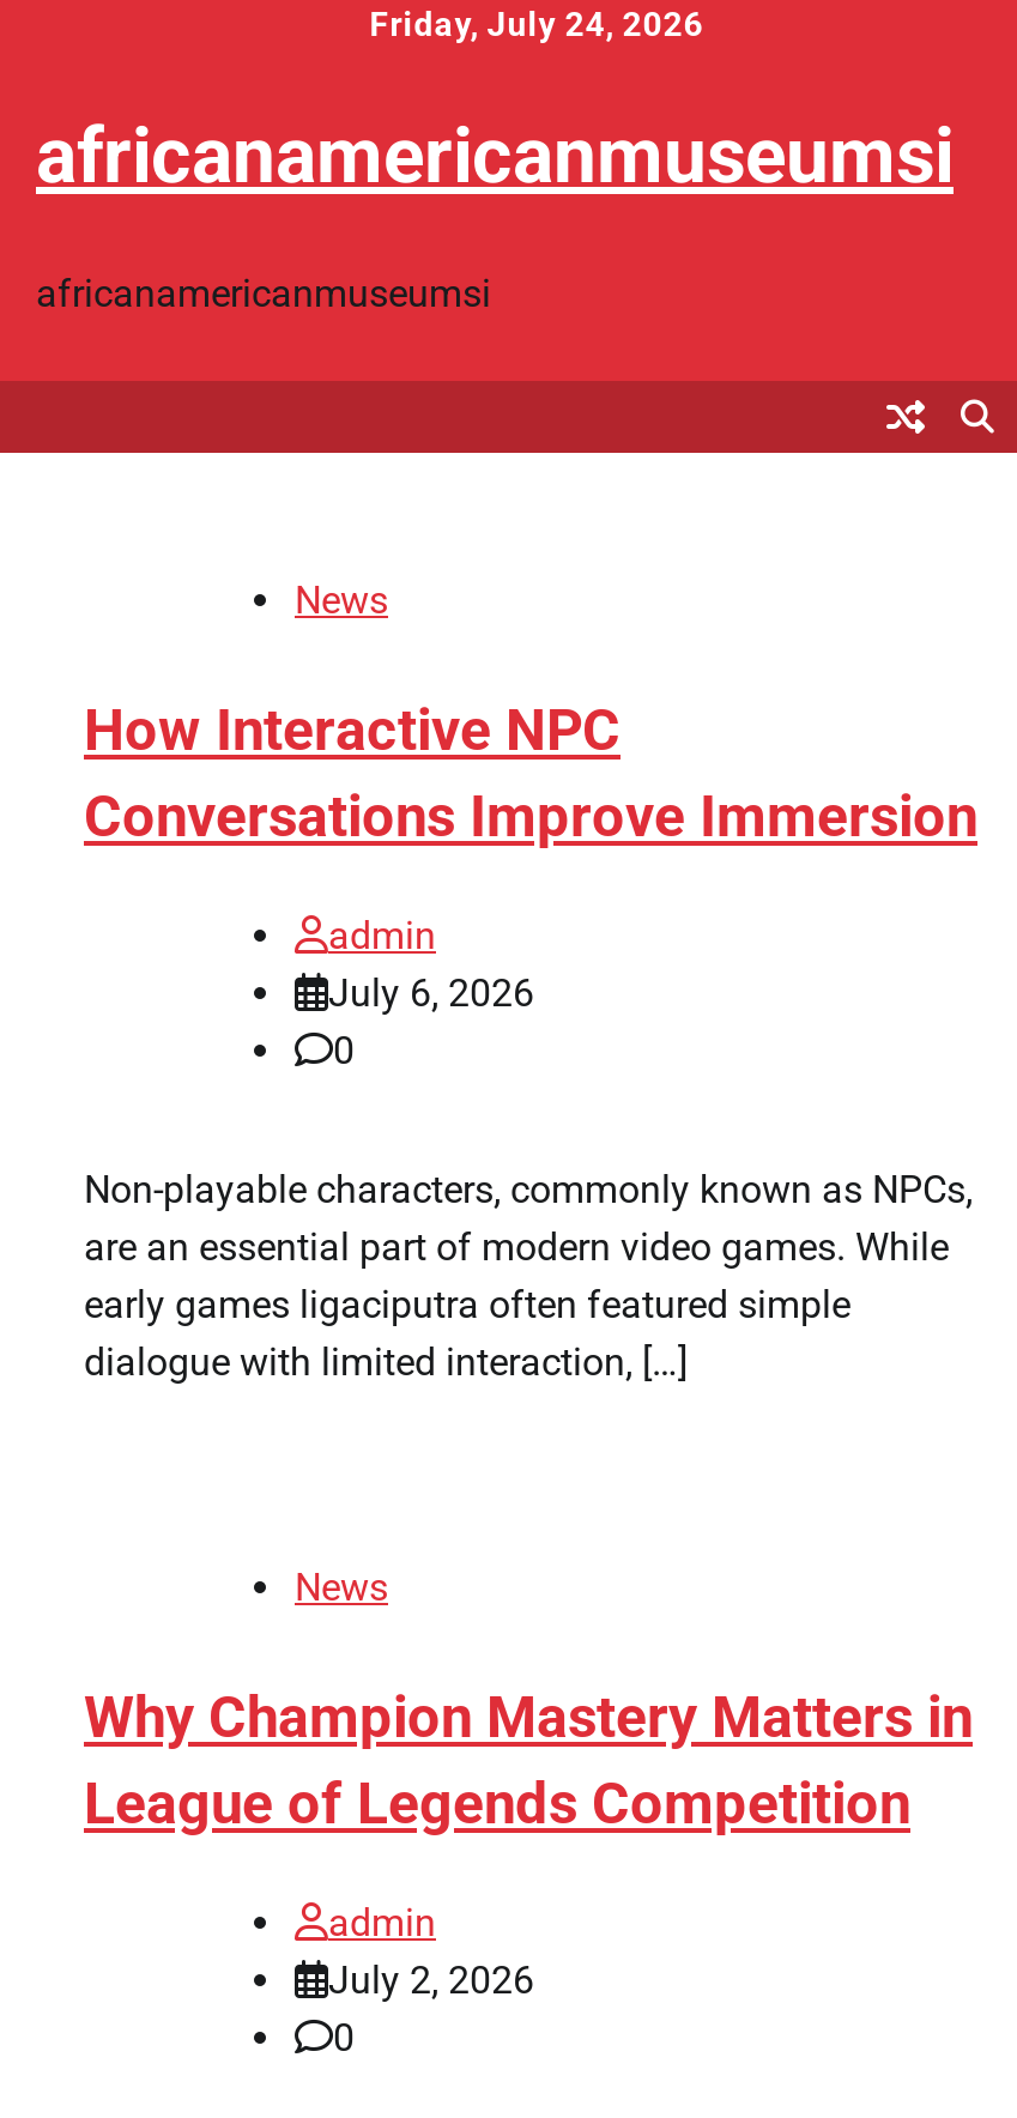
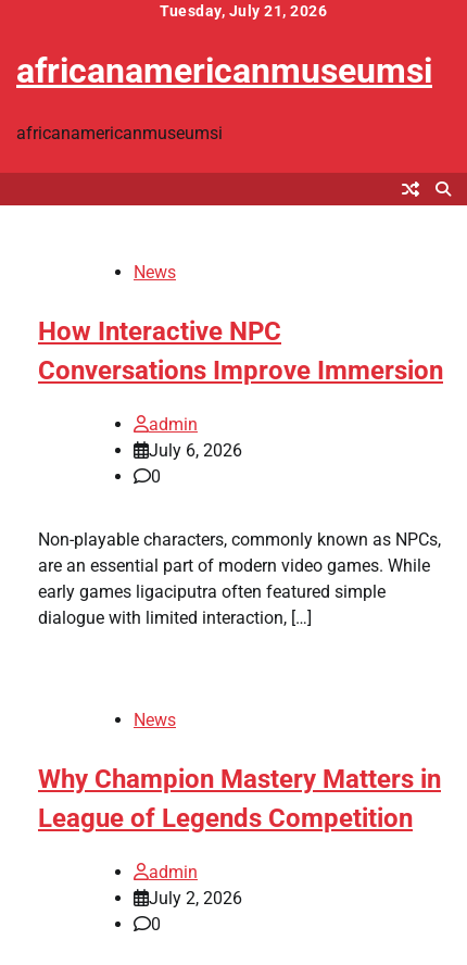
[369,5,704,43] Friday, July 24, 2026 -> [160,2,327,20] Tuesday, July 21, 2026

